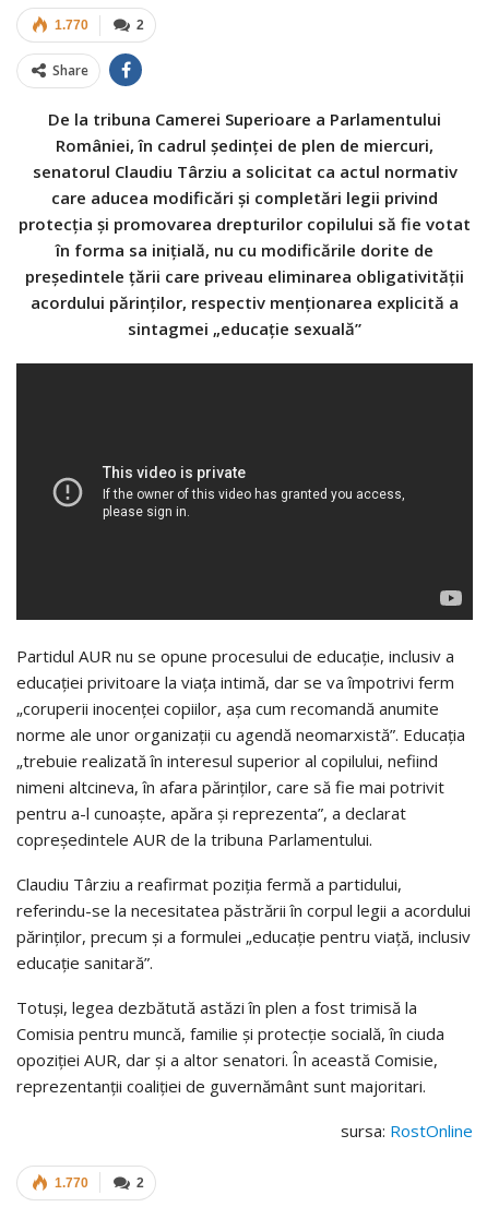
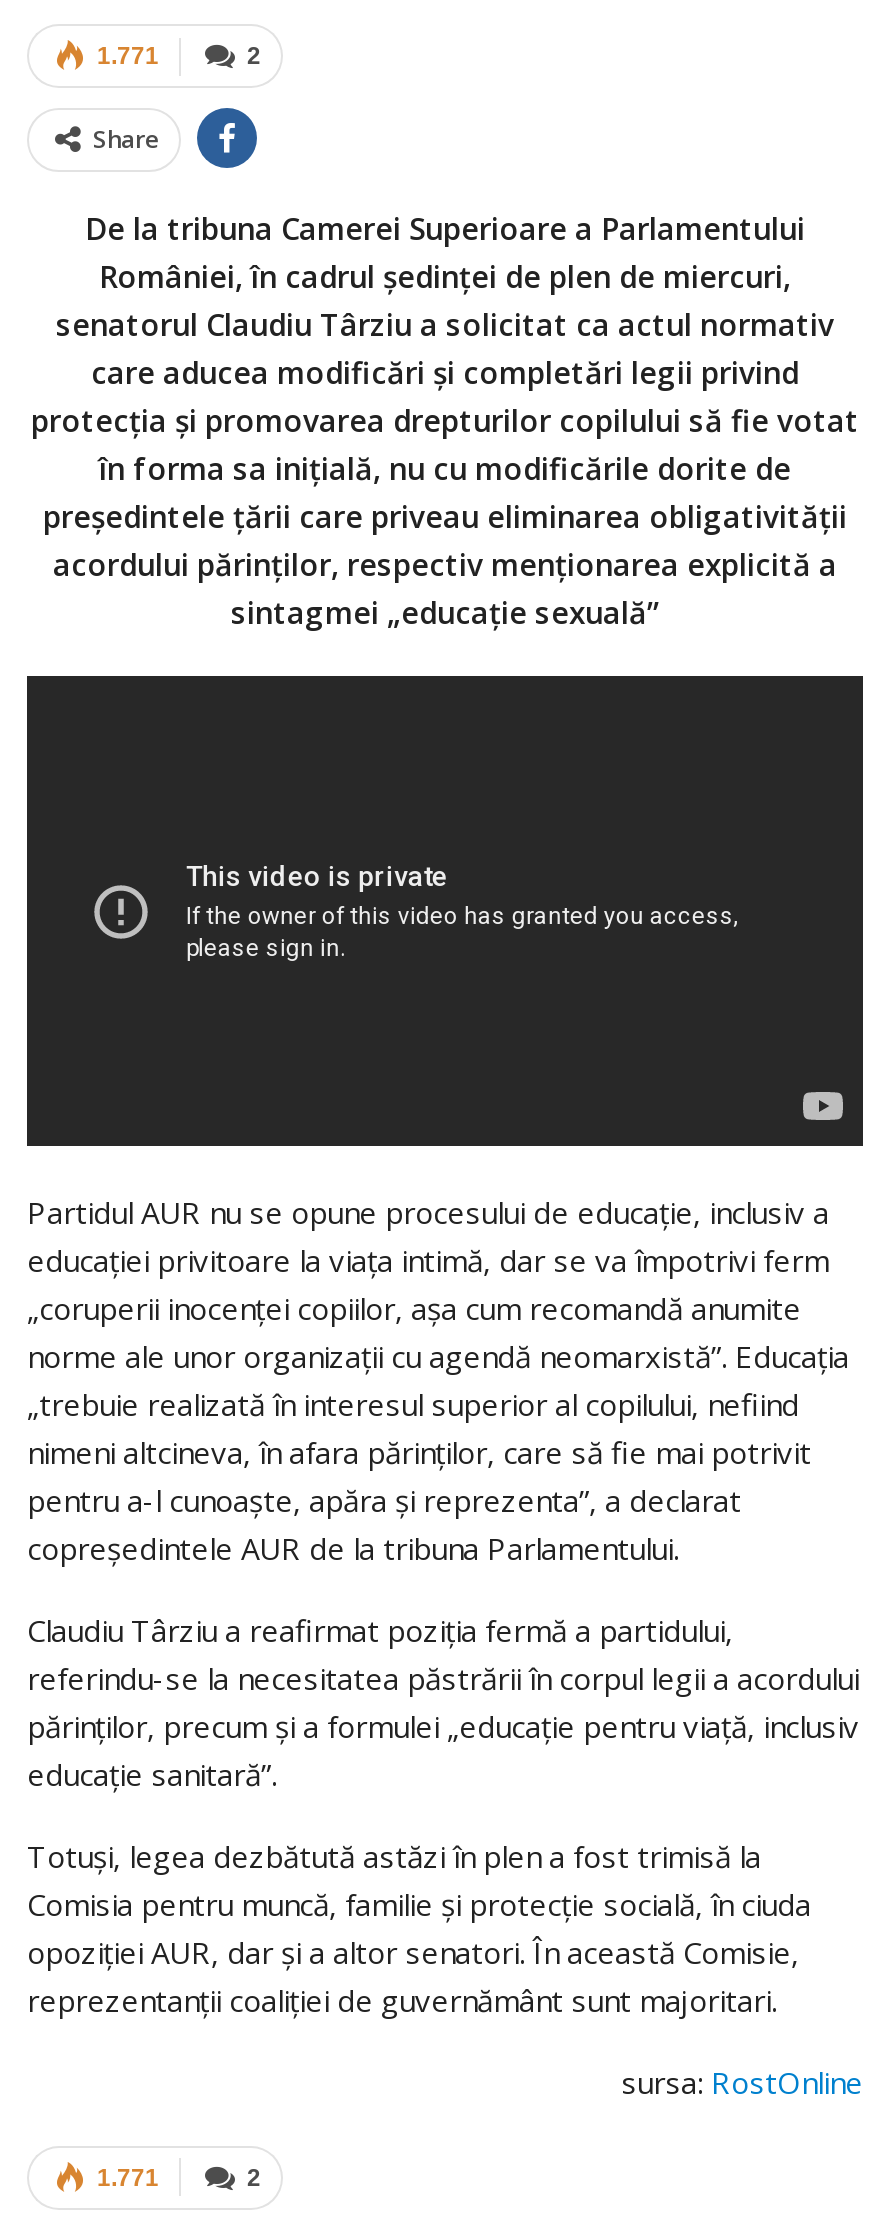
[55,18,88,33] 1.770 -> [97,43,159,71] 1.771
[55,1175,88,1190] 1.770 -> [97,2163,159,2191] 1.771

